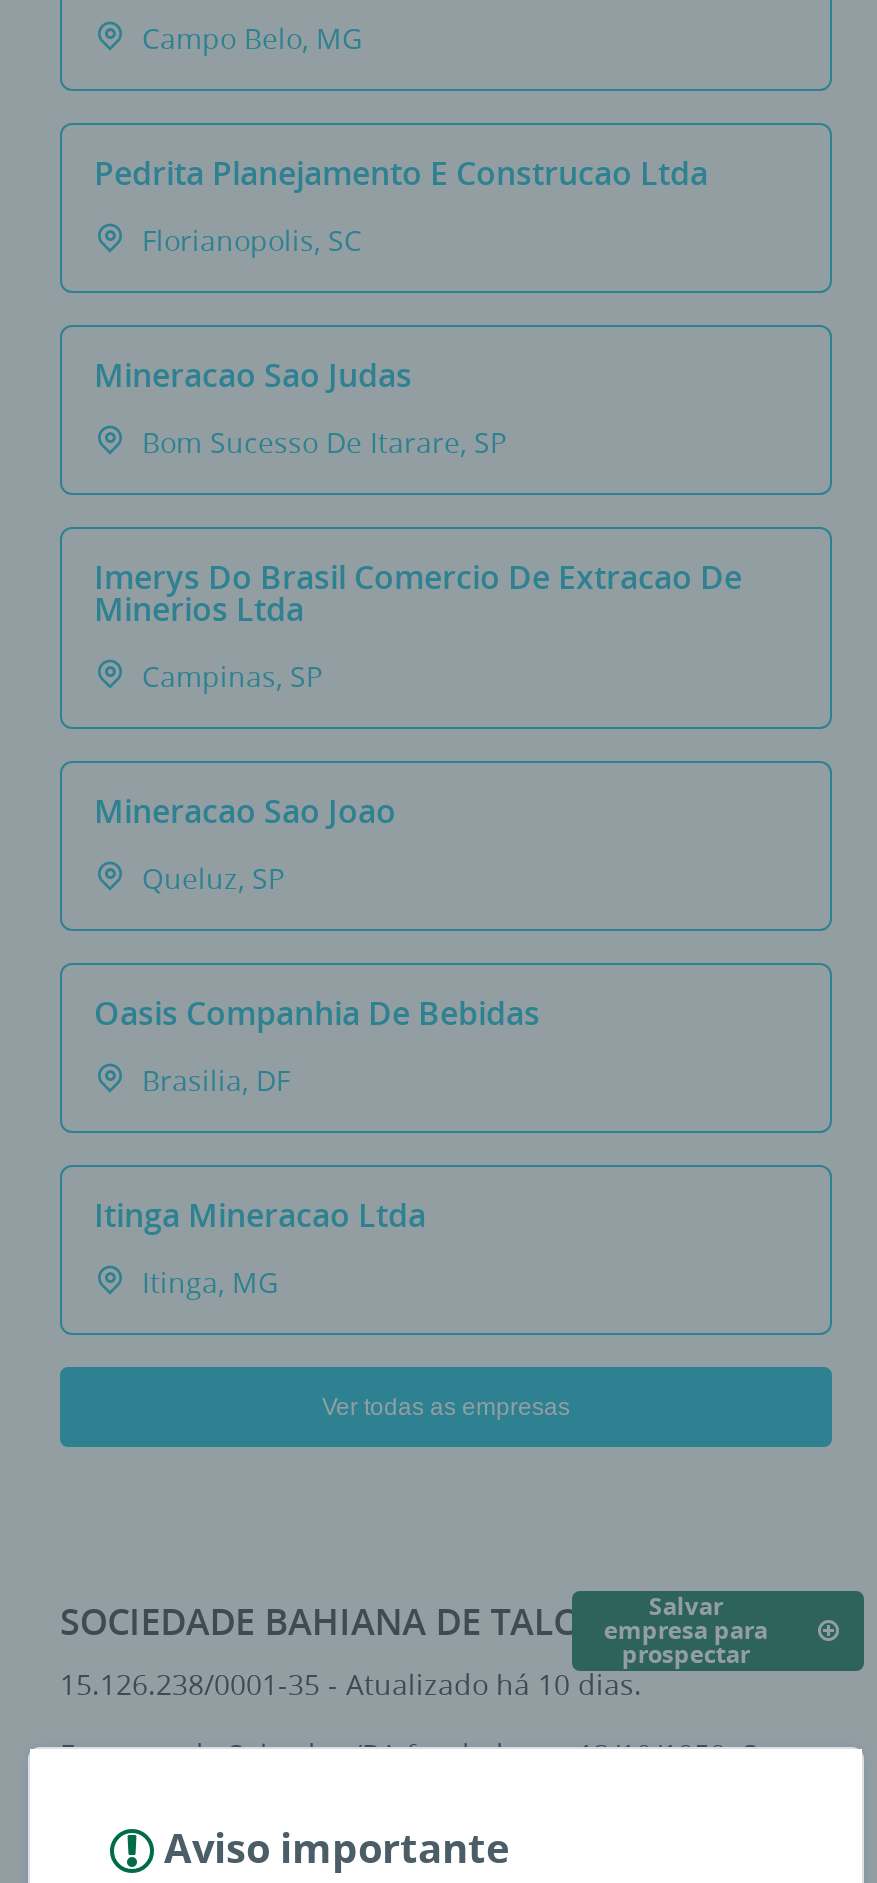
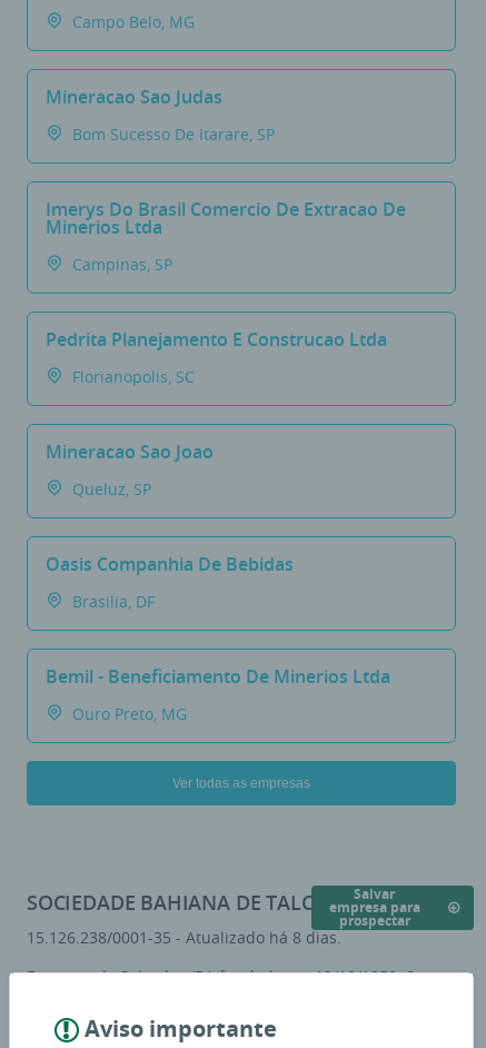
moved [94,151,708,259] -> [46,327,387,387]: Pedrita Planejamento E Construcao Ltda | Florianopolis, SC
moved [94,353,742,695] -> [46,85,406,275]: Mineracao Sao Judas | Bom Sucesso De Itarare, SP | Imerys Do Brasil Comercio De Extracao De | Minerios Ltda | Campinas, SP
[94,1193,426,1237] Itinga Mineracao Ltda -> [46,664,390,689] Bemil - Beneficiamento De Minerios Ltda
[142,1263,278,1301] Itinga, MG -> [72,703,187,724] Ouro Preto, MG
[60,1665,642,1703] 15.126.238/0001-35 - Atualizado há 10 dias. -> [27,927,341,948] 15.126.238/0001-35 - Atualizado há 8 dias.

